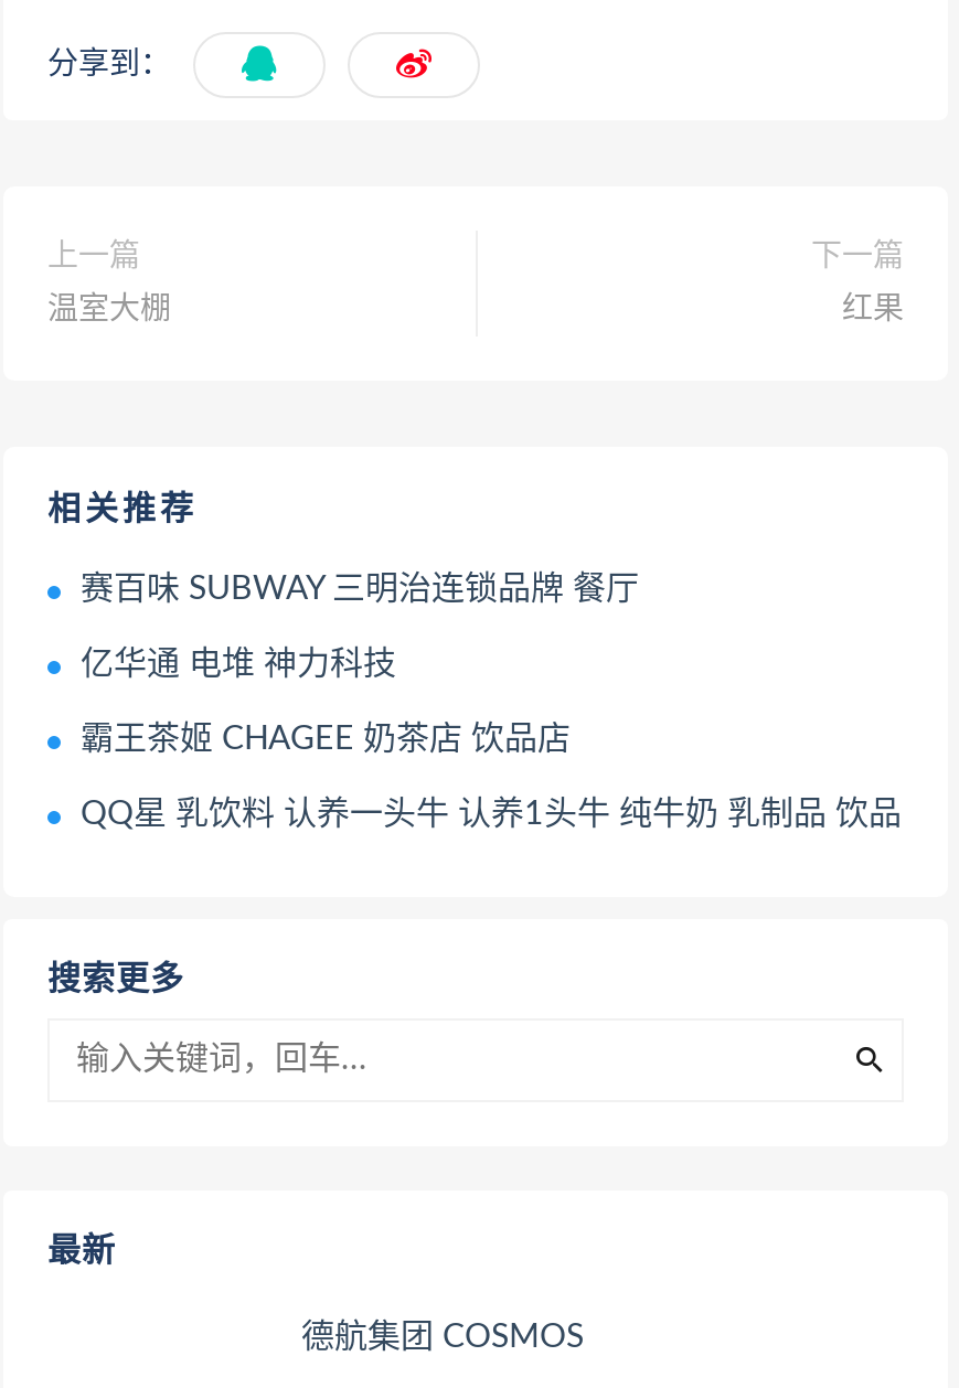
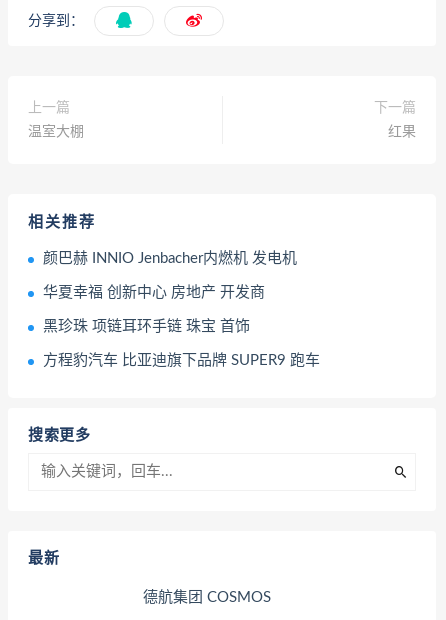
[81,572,639,605] 赛百味 SUBWAY 三明治连锁品牌 餐厅 -> [43,251,297,266] 颜巴赫 INNIO Jenbacher内燃机 发电机
[81,647,396,680] 亿华通 电堆 神力科技 -> [43,285,265,300] 华夏幸福 创新中心 房地产 开发商
[81,722,571,755] 霸王茶姬 CHAGEE 奶茶店 饮品店 -> [43,319,250,334] 黑珍珠 项链耳环手链 珠宝 首饰
[81,797,902,830] QQ星 乳饮料 认养一头牛 认养1头牛 纯牛奶 乳制品 饮品 -> [43,353,320,368] 方程豹汽车 比亚迪旗下品牌 SUPER9 跑车

